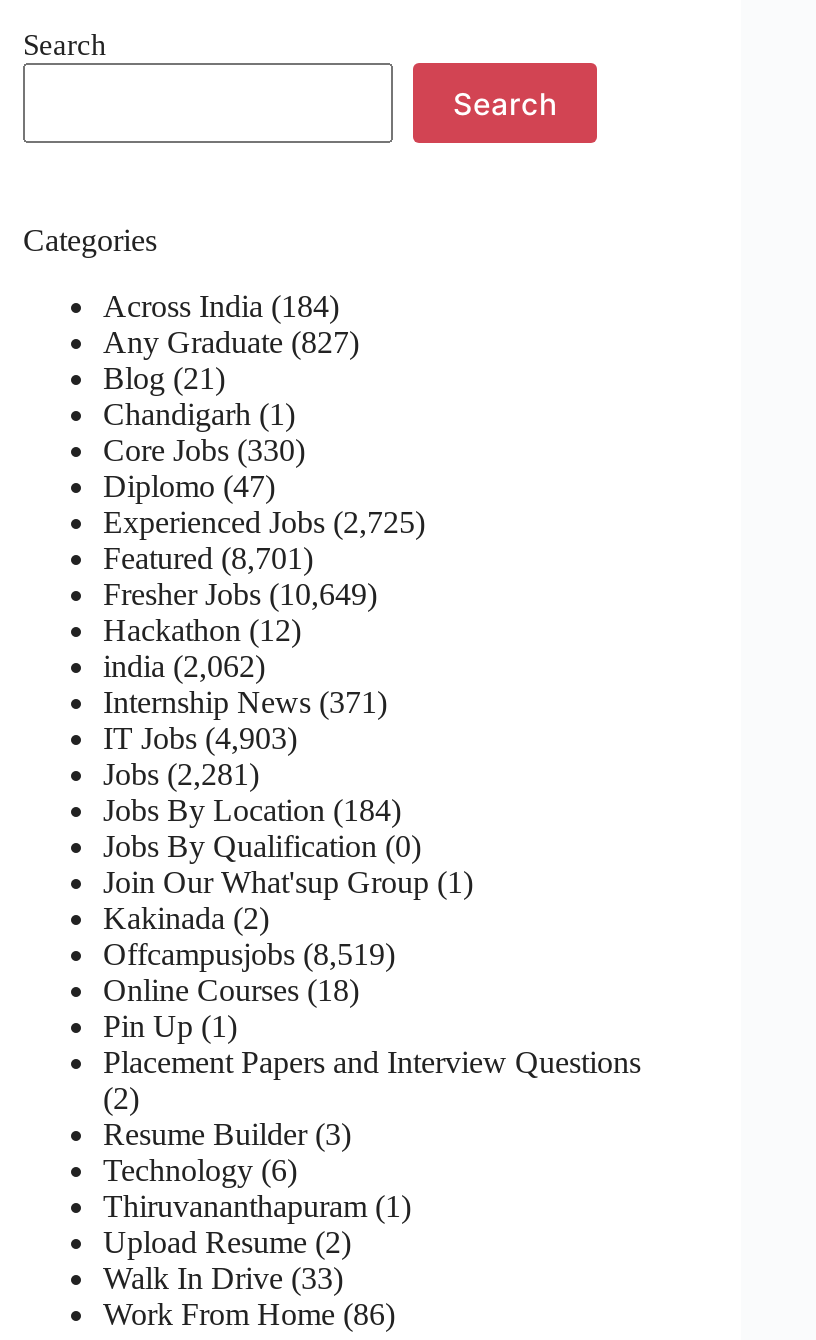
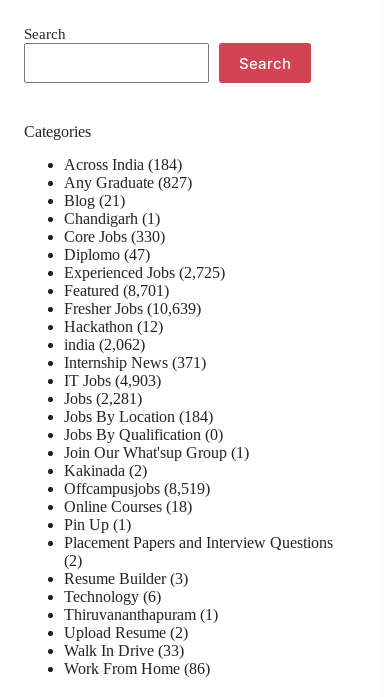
[103,577,377,611] Fresher Jobs (10,649) -> [64,300,201,317] Fresher Jobs (10,639)

